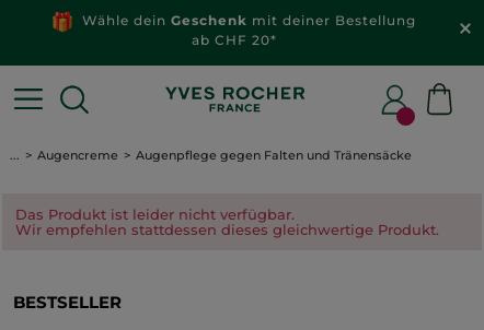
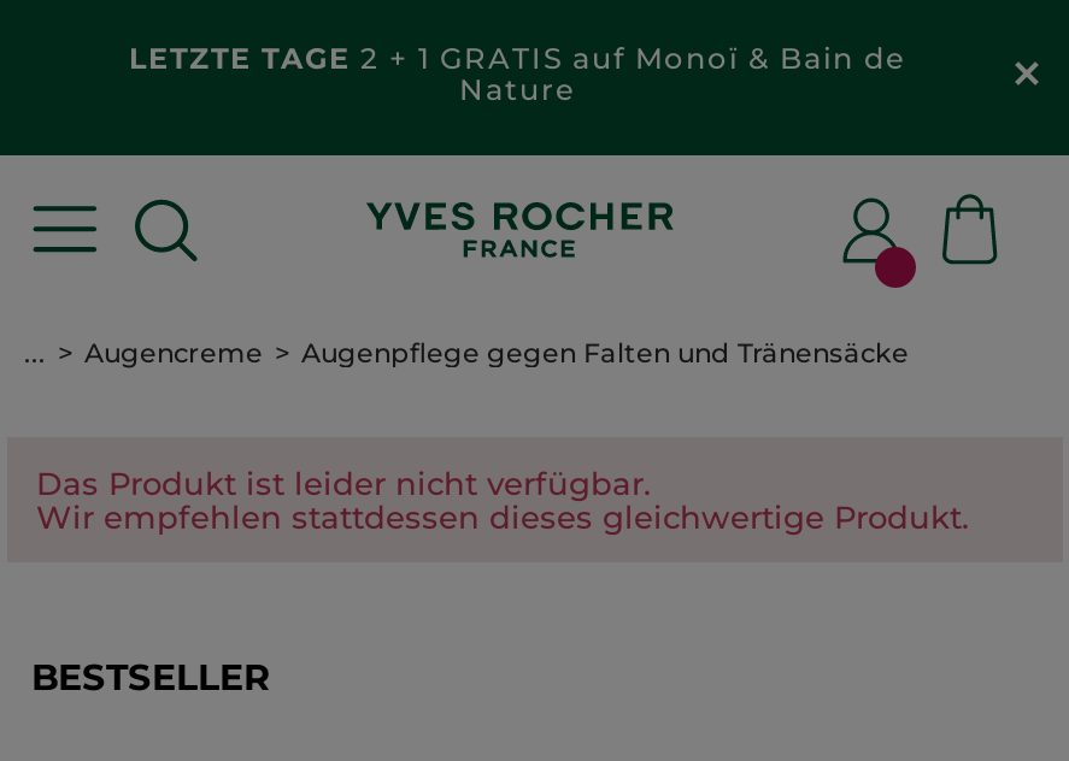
[73,12,416,48] Wähle dein Geschenk mit deiner Bestellung | ab CHF 20* -> [129,40,905,107] LETZTE TAGE 2 + 1 GRATIS auf Monoï & Bain de | Nature

